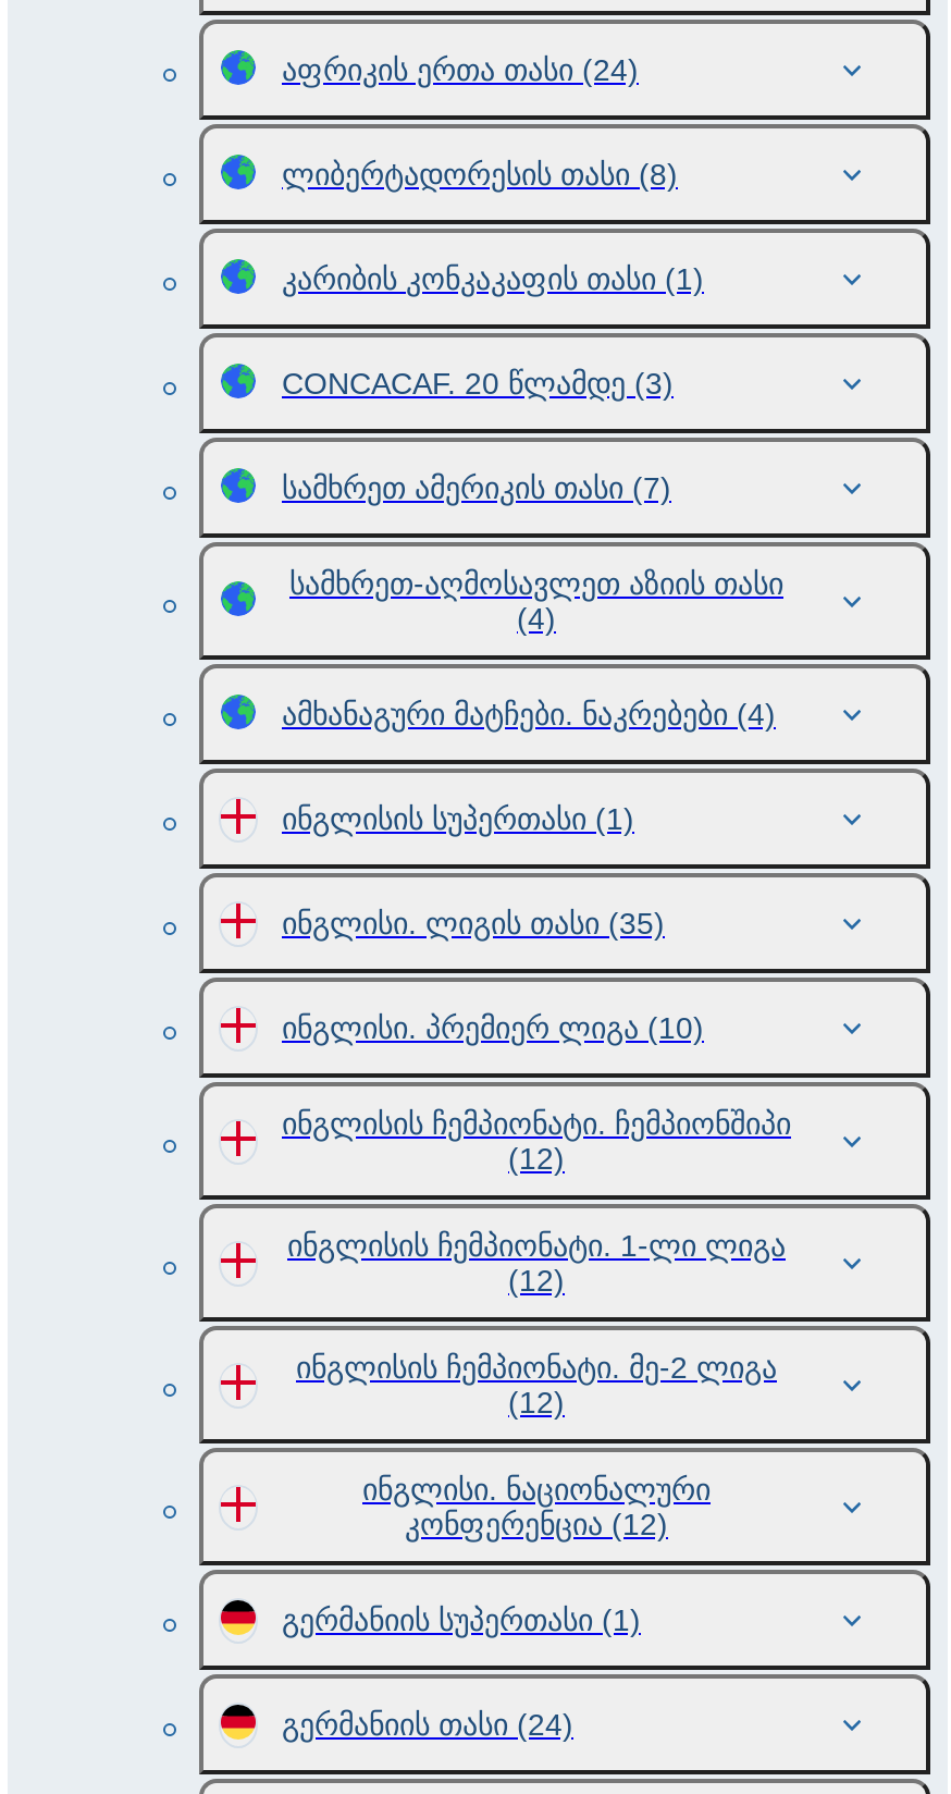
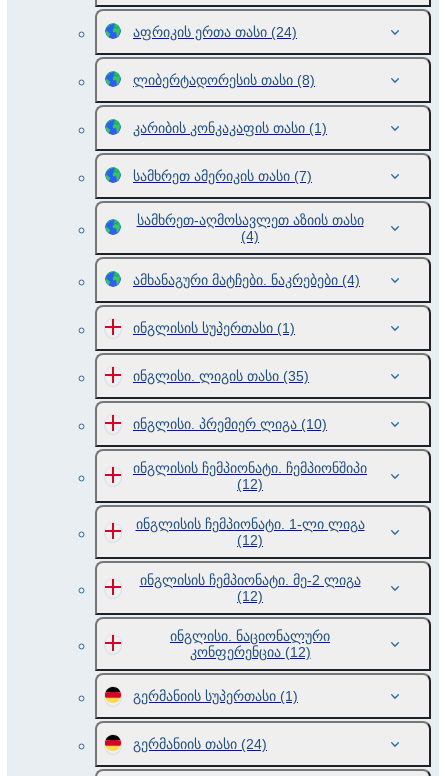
[282,366,674,401] CONCACAF. 20 წლამდე (3) -> none

